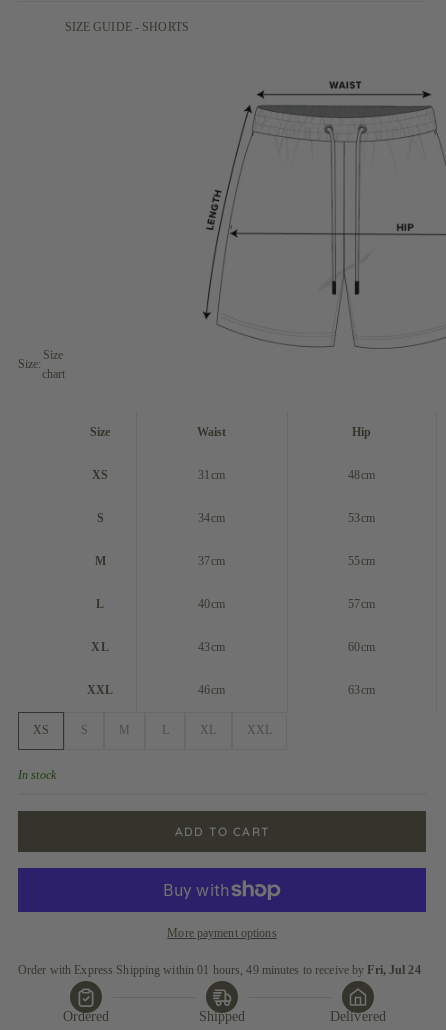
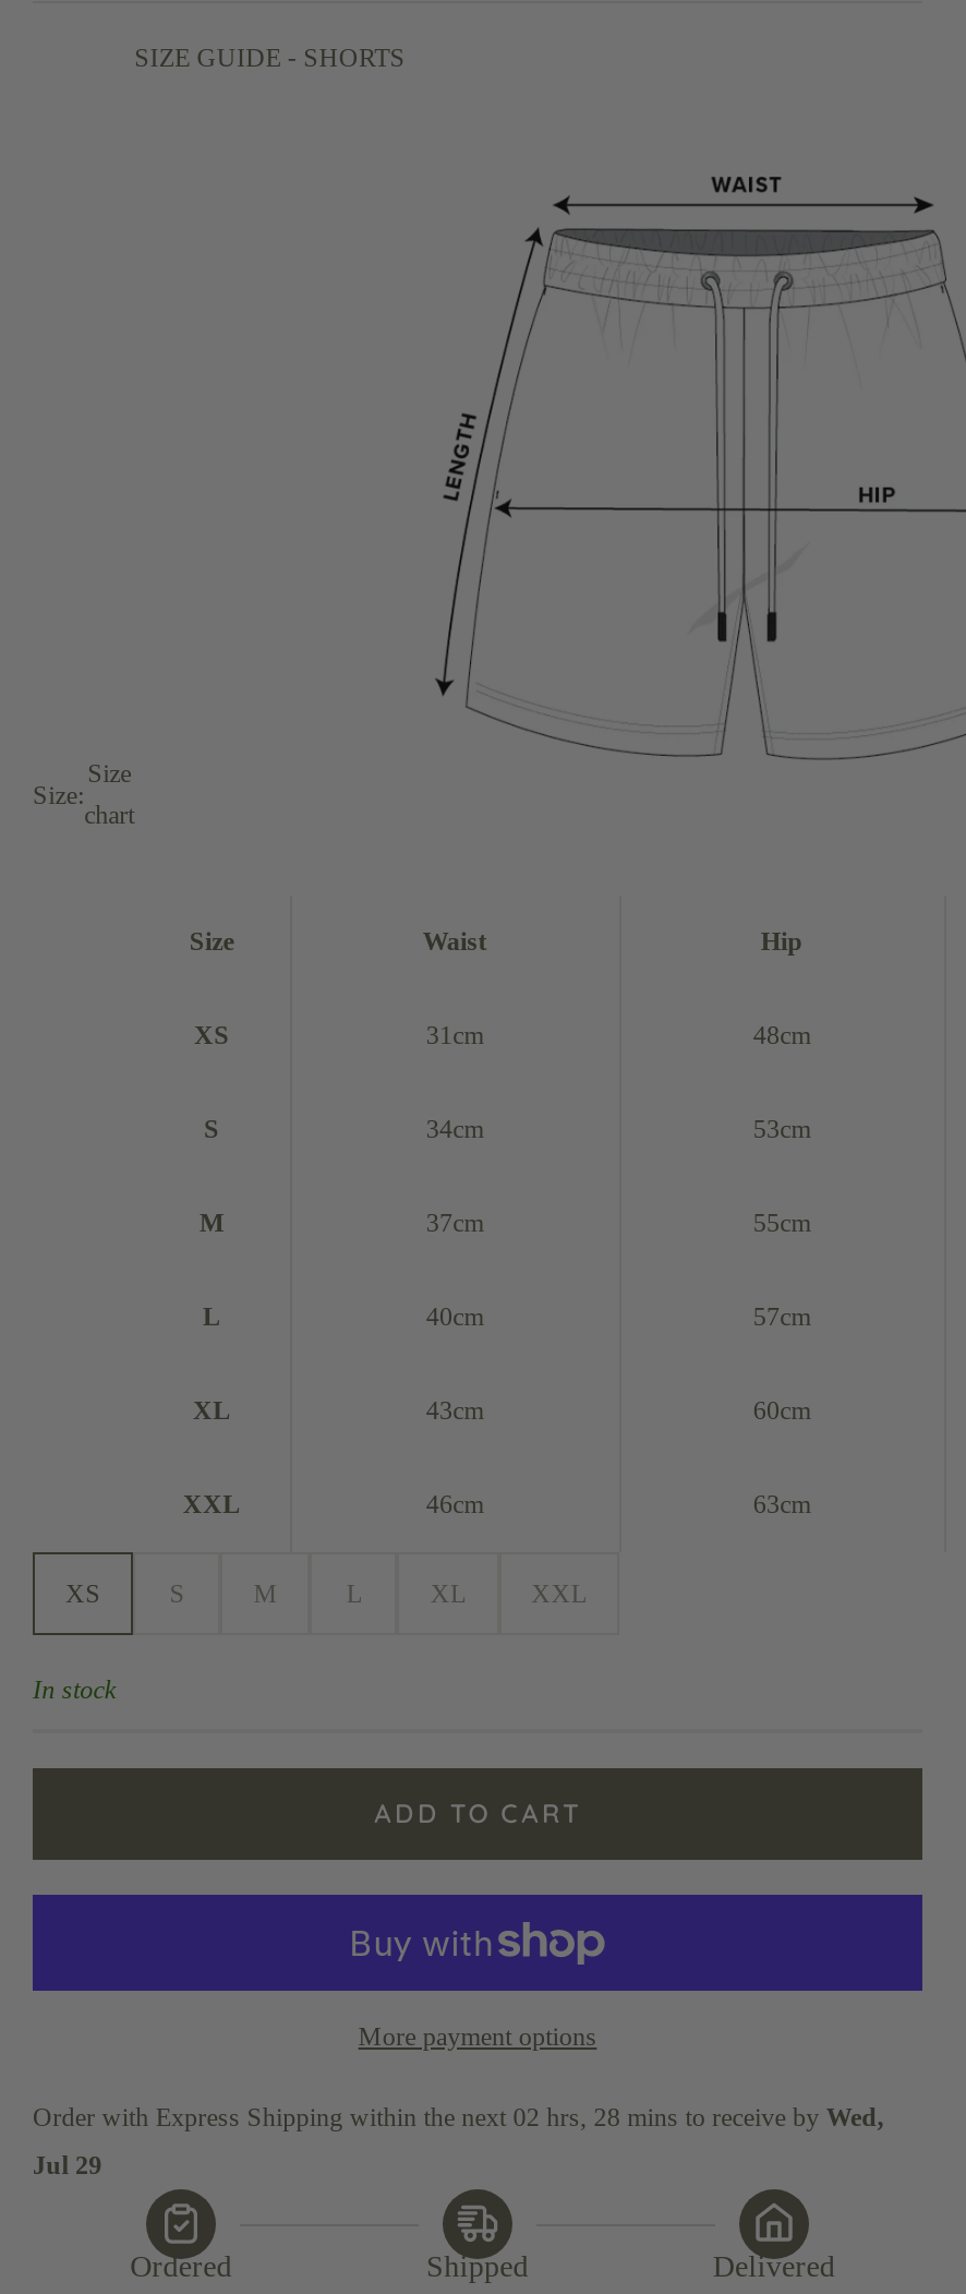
[18,963,421,977] Order with Express Shipping within 01 hours, 49 minutes to receive by Fri, Jul 24 -> [33,2102,884,2180] Order with Express Shipping within the next 02 hrs, 28 mins to receive by Wed, | Jul 29

